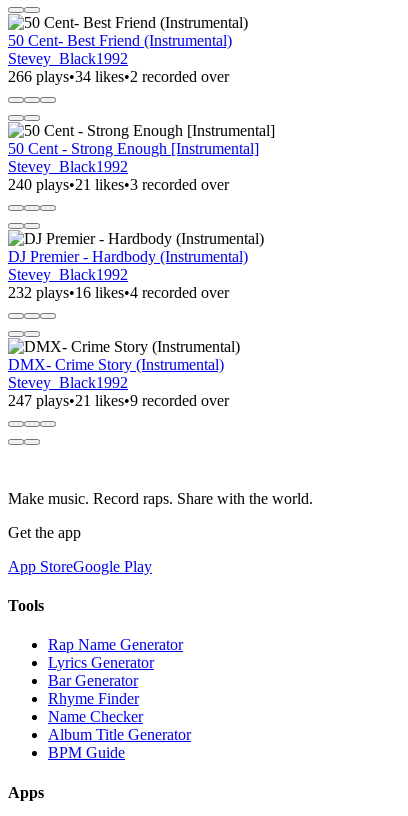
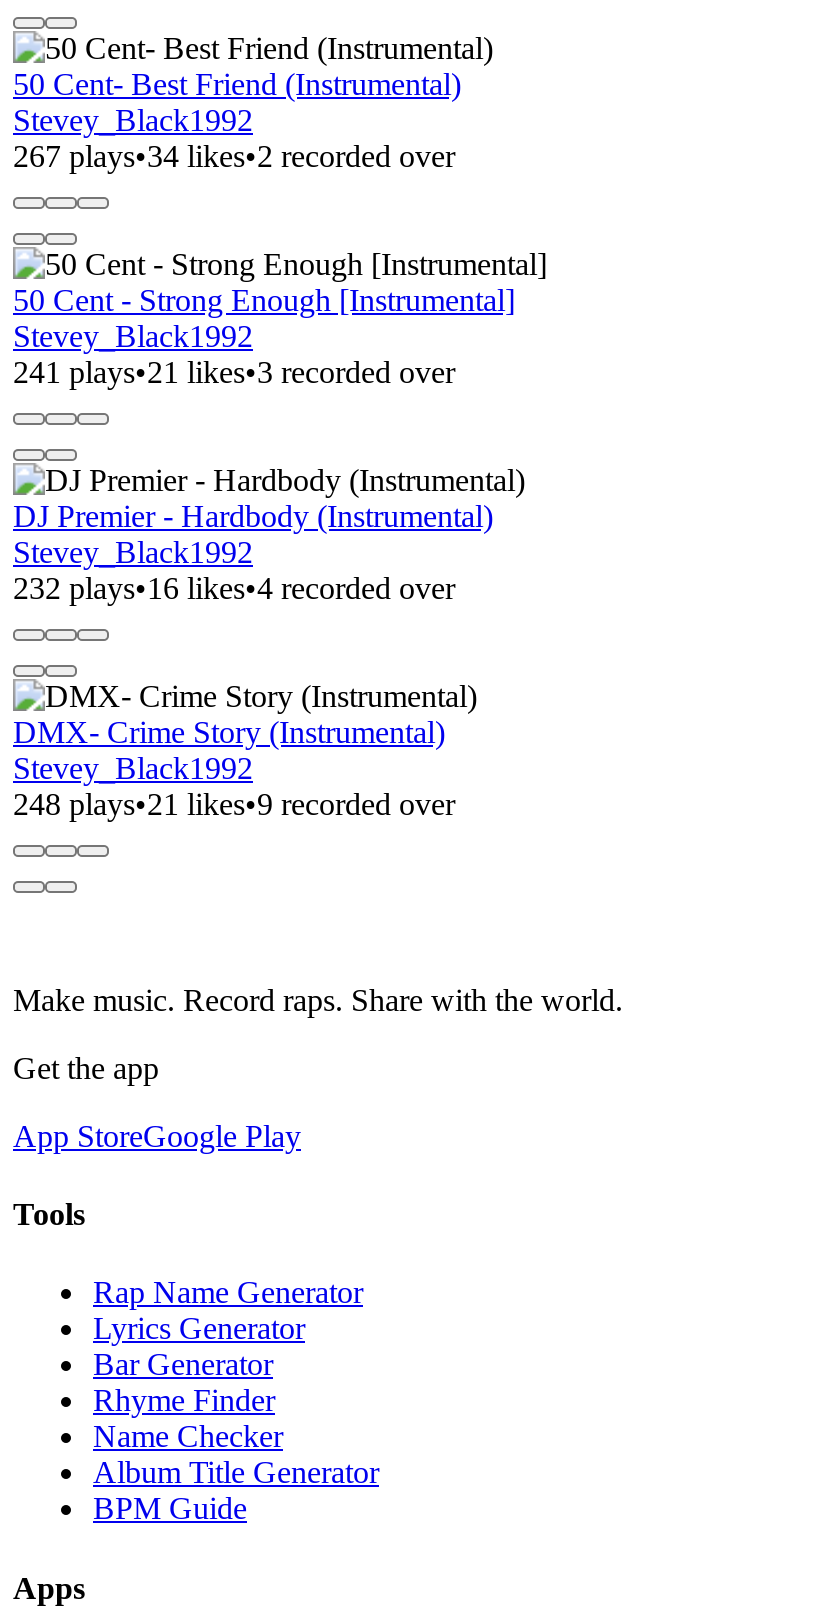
[8,68,229,85] 266 plays•34 likes•2 recorded over -> [13,139,455,173] 267 plays•34 likes•2 recorded over
[8,176,229,193] 240 plays•21 likes•3 recorded over -> [13,355,455,389] 241 plays•21 likes•3 recorded over
[8,392,229,409] 247 plays•21 likes•9 recorded over -> [13,787,455,821] 248 plays•21 likes•9 recorded over

